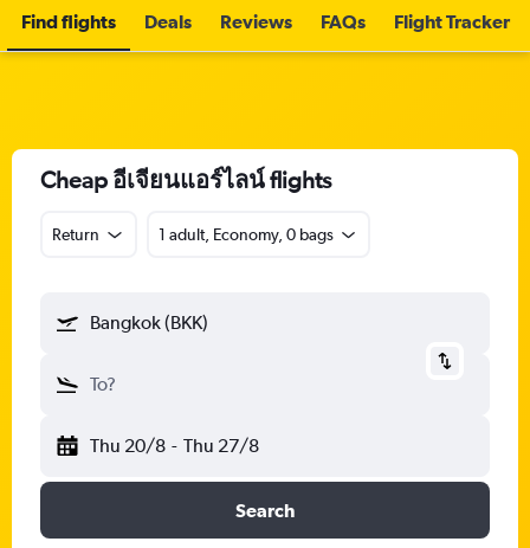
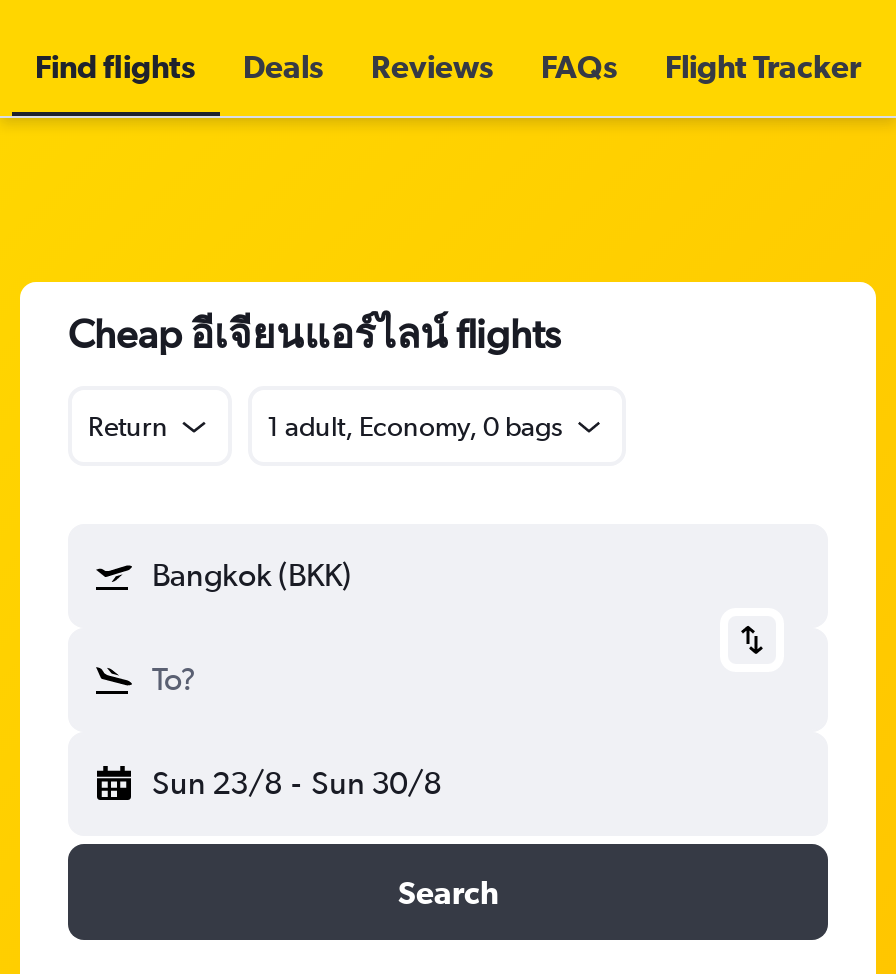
[90,434,259,457] Thu 20/8 - Thu 27/8 -> [152,764,441,802] Sun 23/8 - Sun 30/8

